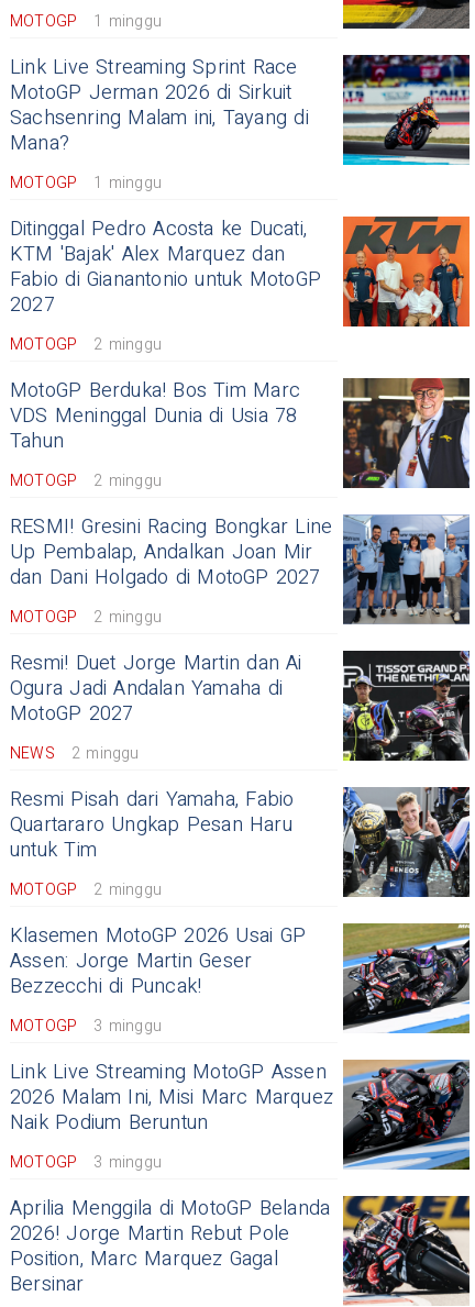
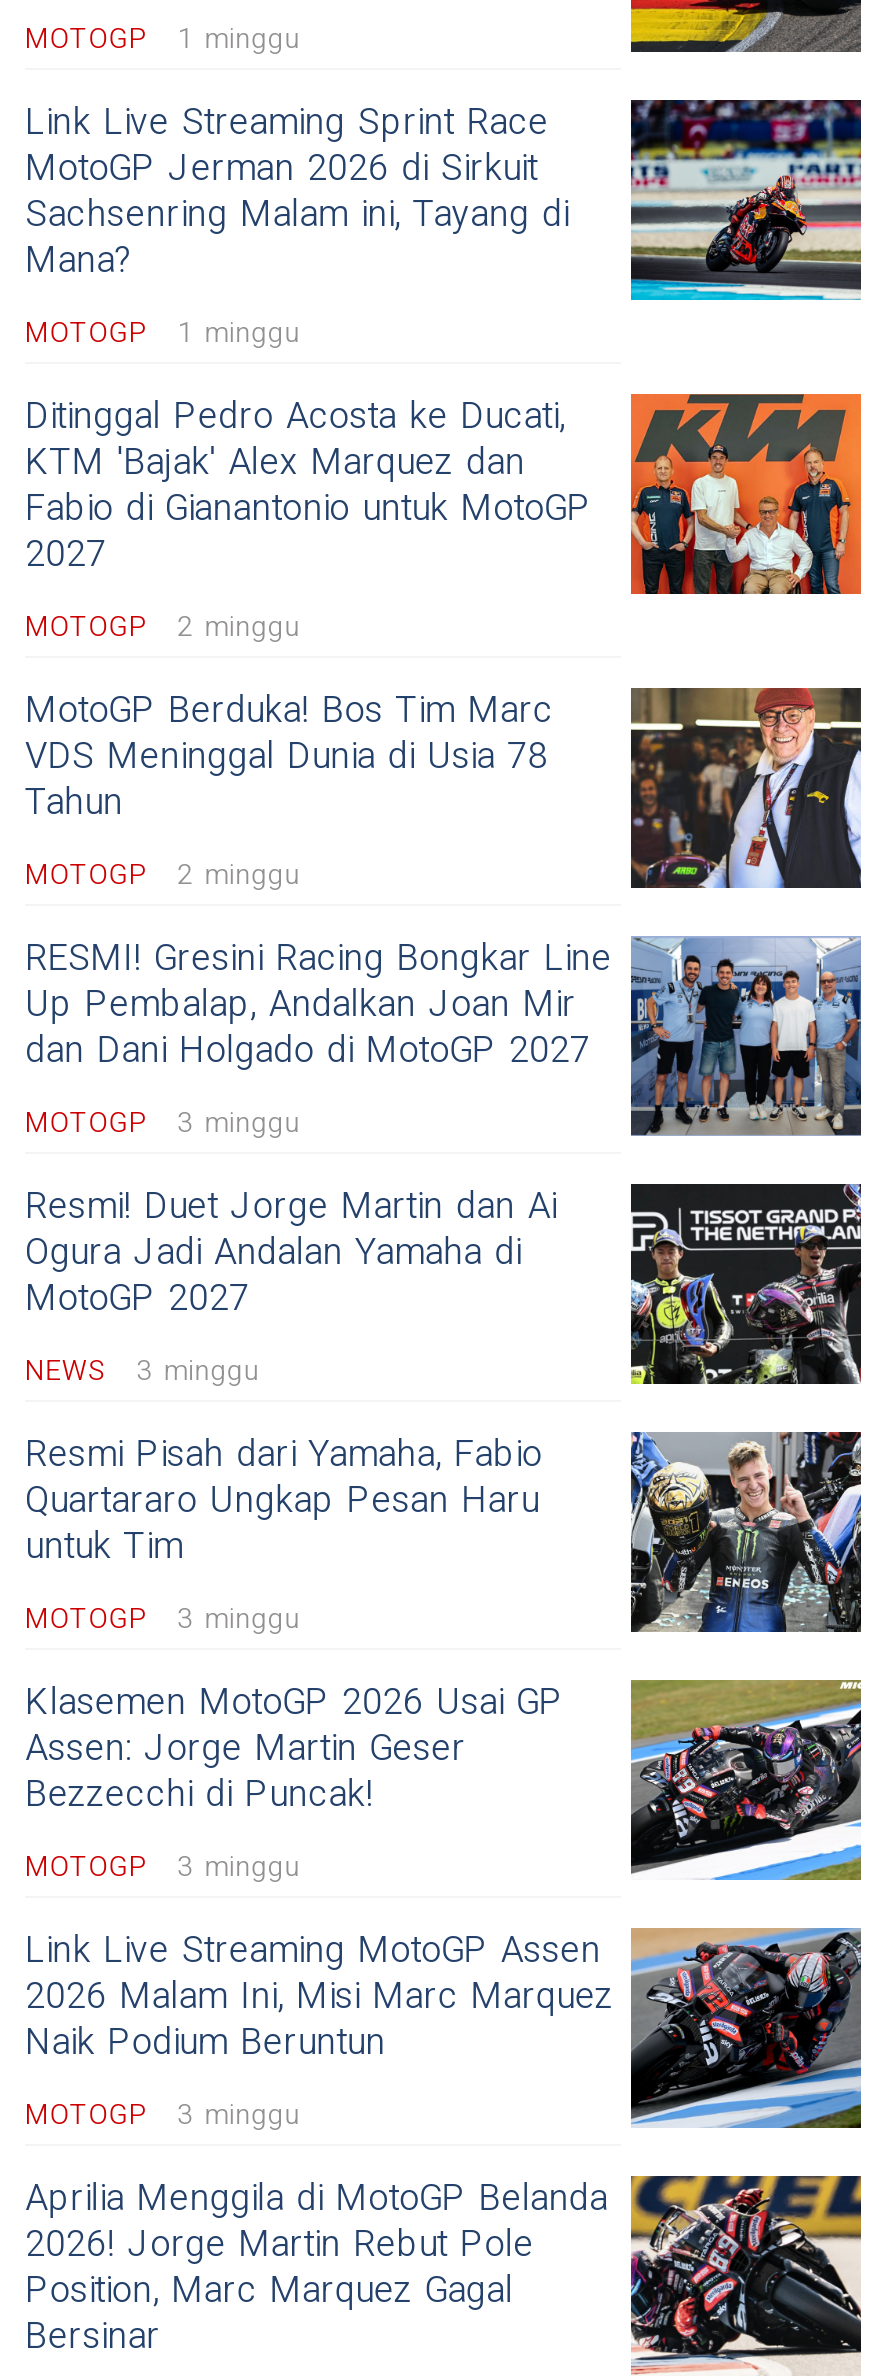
[10,605,162,628] MOTOGP 2 minggu -> [25,1101,301,1143] MOTOGP 3 minggu
[10,742,139,765] NEWS 2 minggu -> [25,1349,260,1391] NEWS 3 minggu
[10,878,162,901] MOTOGP 2 minggu -> [25,1597,301,1639] MOTOGP 3 minggu

